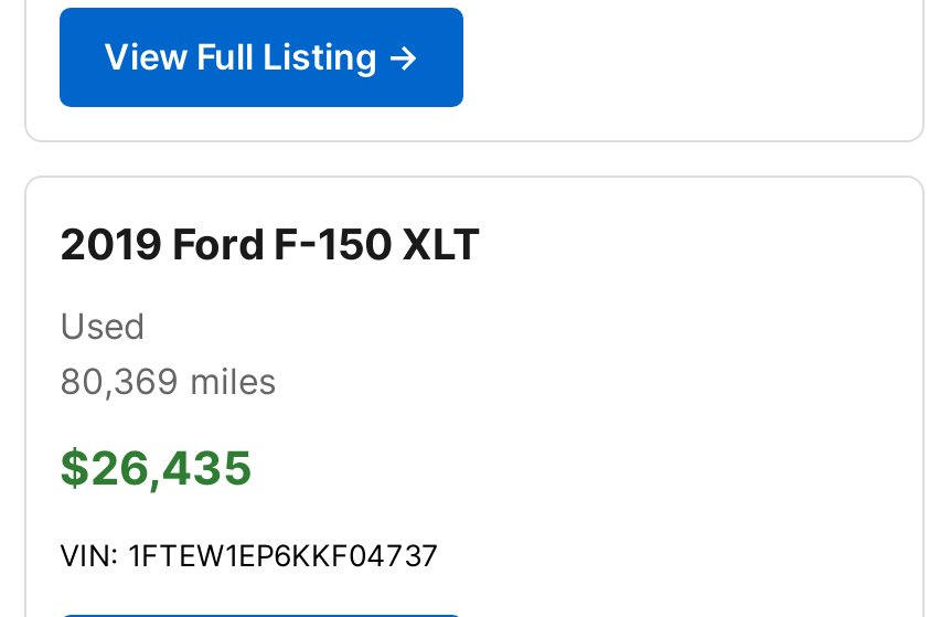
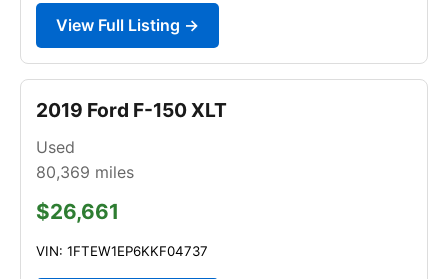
[60,440,252,495] $26,435 -> [36,199,119,224] $26,661

